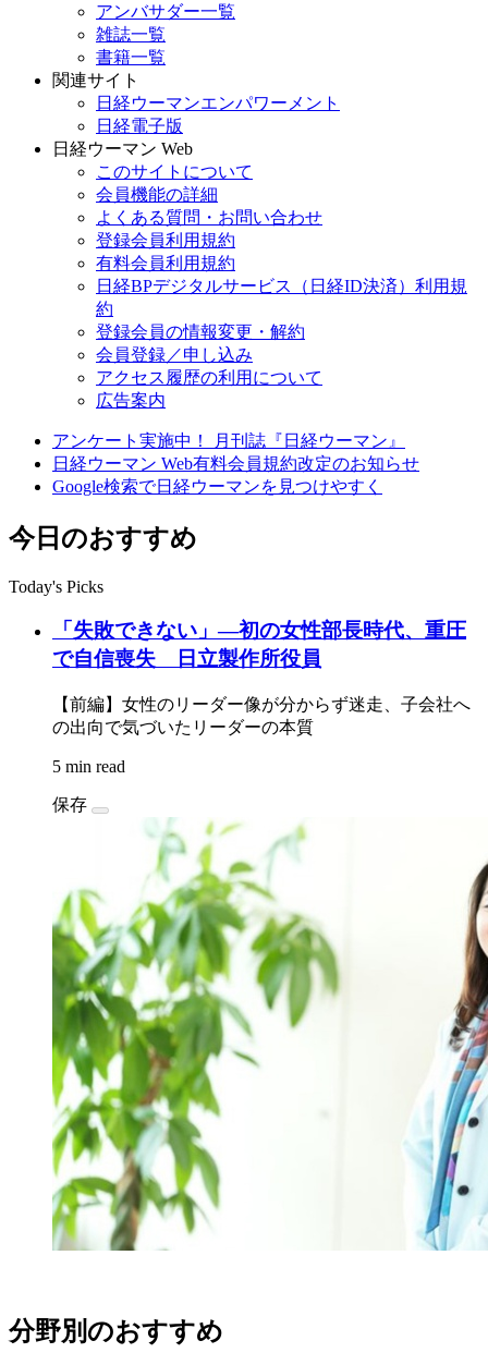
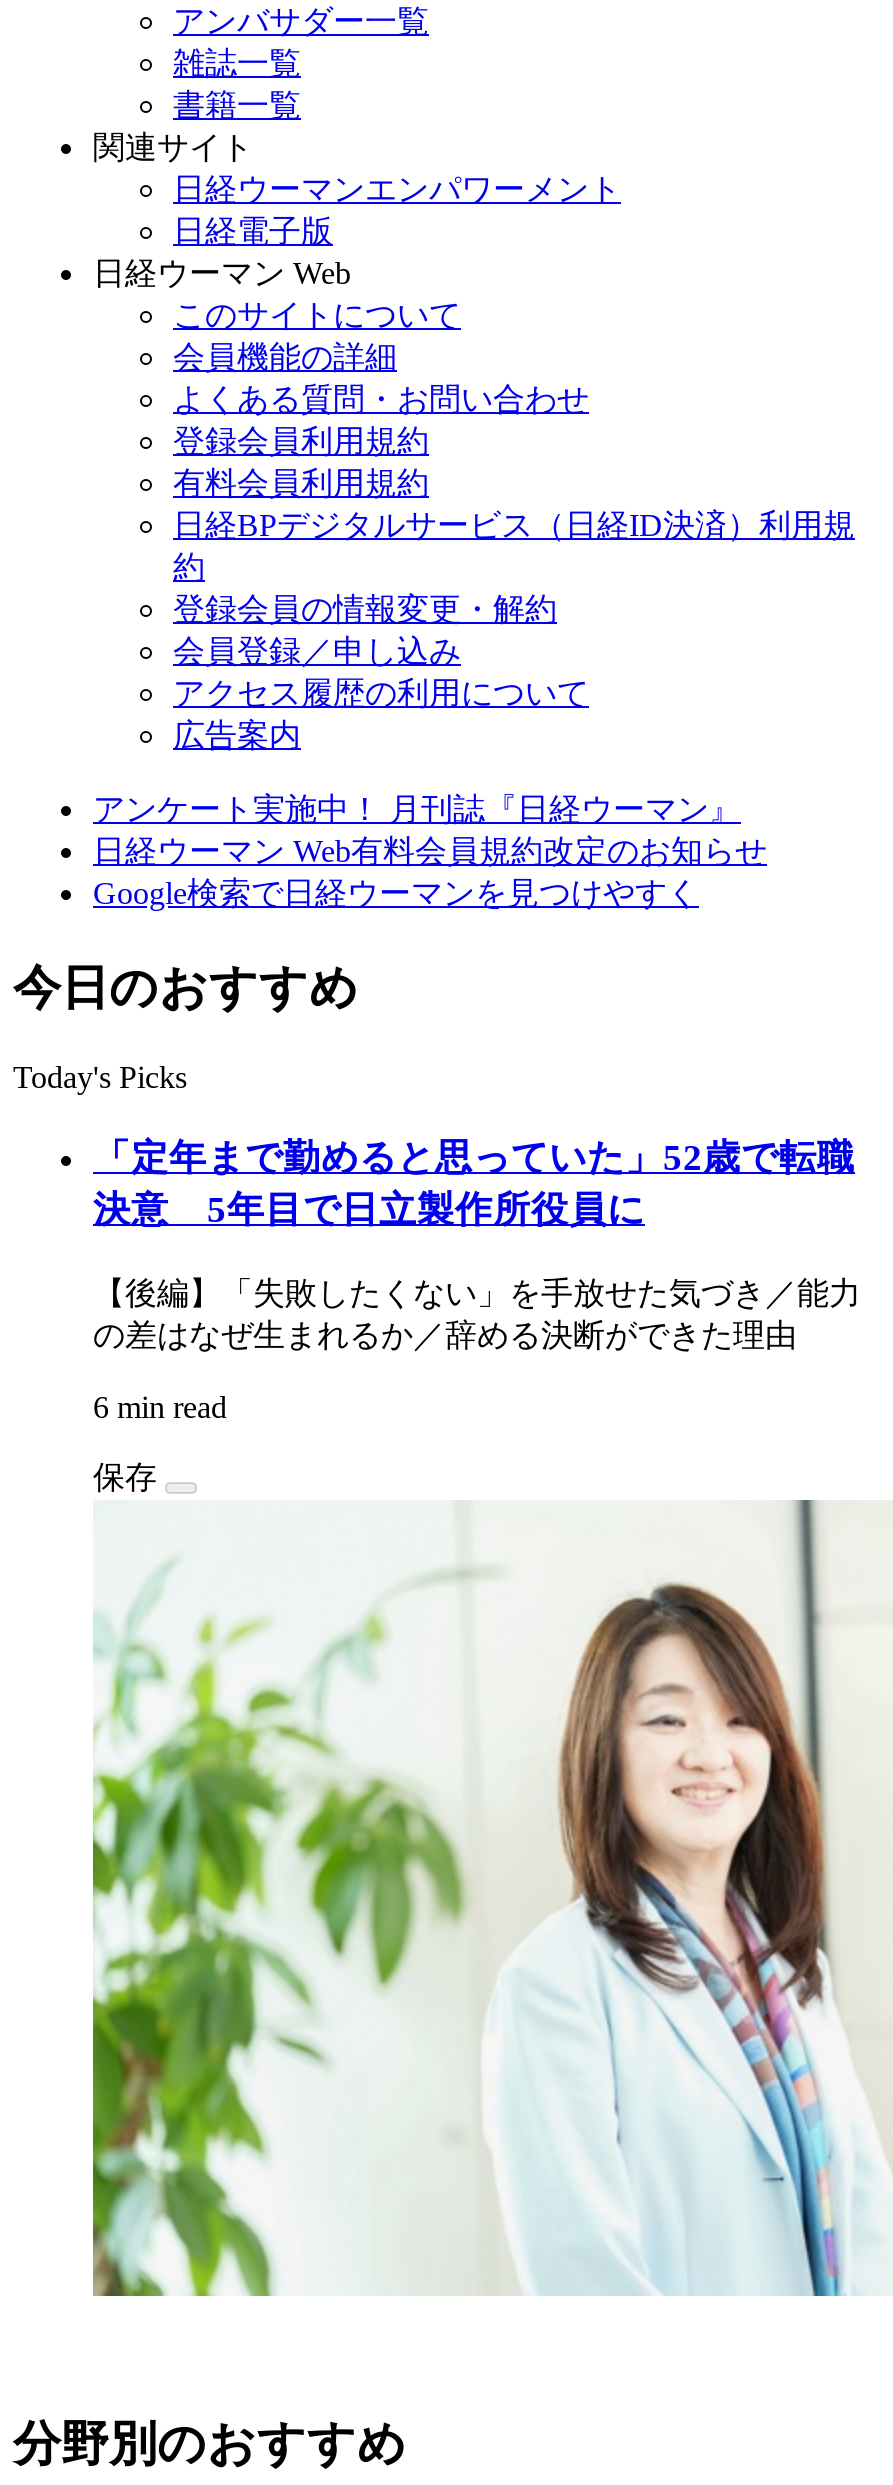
[52,619,466,670] 「失敗できない」―初の女性部長時代、重圧 | で自信喪失 日立製作所役員 -> [93,1137,855,1231] 「定年まで勤めると思っていた」52歳で転職 | 決意 5年目で日立製作所役員に
[52,695,471,737] 【前編】女性のリーダー像が分からず迷走、子会社へ | の出向で気づいたリーダーの本質 -> [93,1276,861,1352] 【後編】「失敗したくない」を手放せた気づき／能力 | の差はなぜ生まれるか／辞める決断ができた理由
[52,757,125,776] 5 min read -> [93,1390,227,1424] 6 min read
[51,817,485,1252] [image] -> [91,1498,887,2298] [image]

